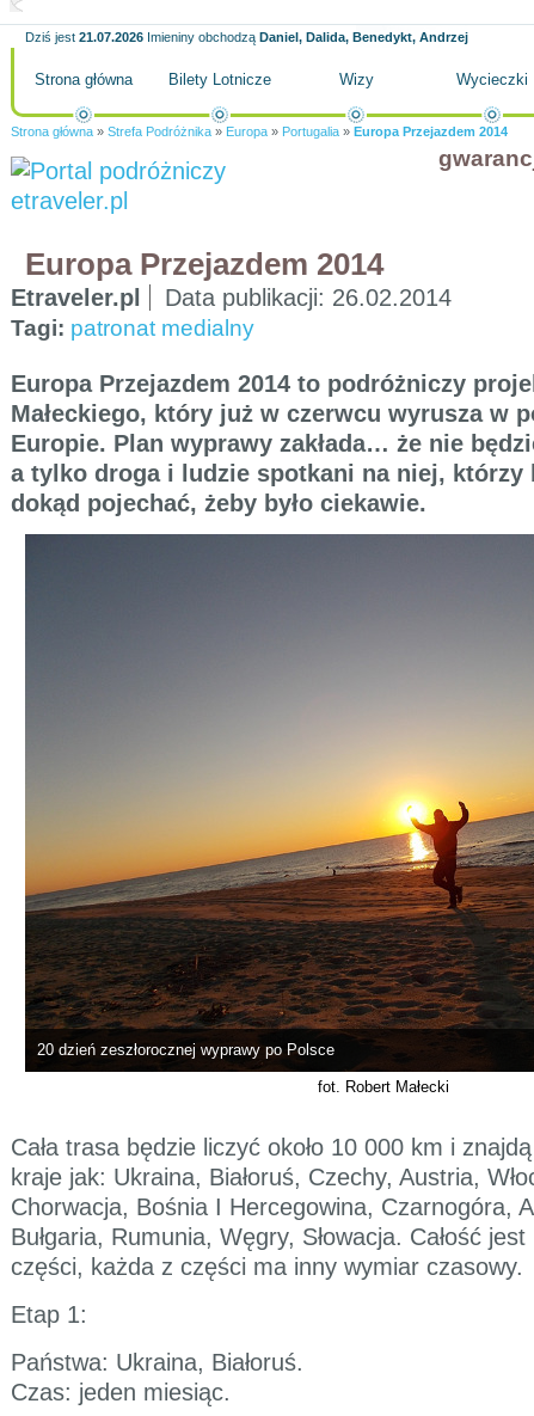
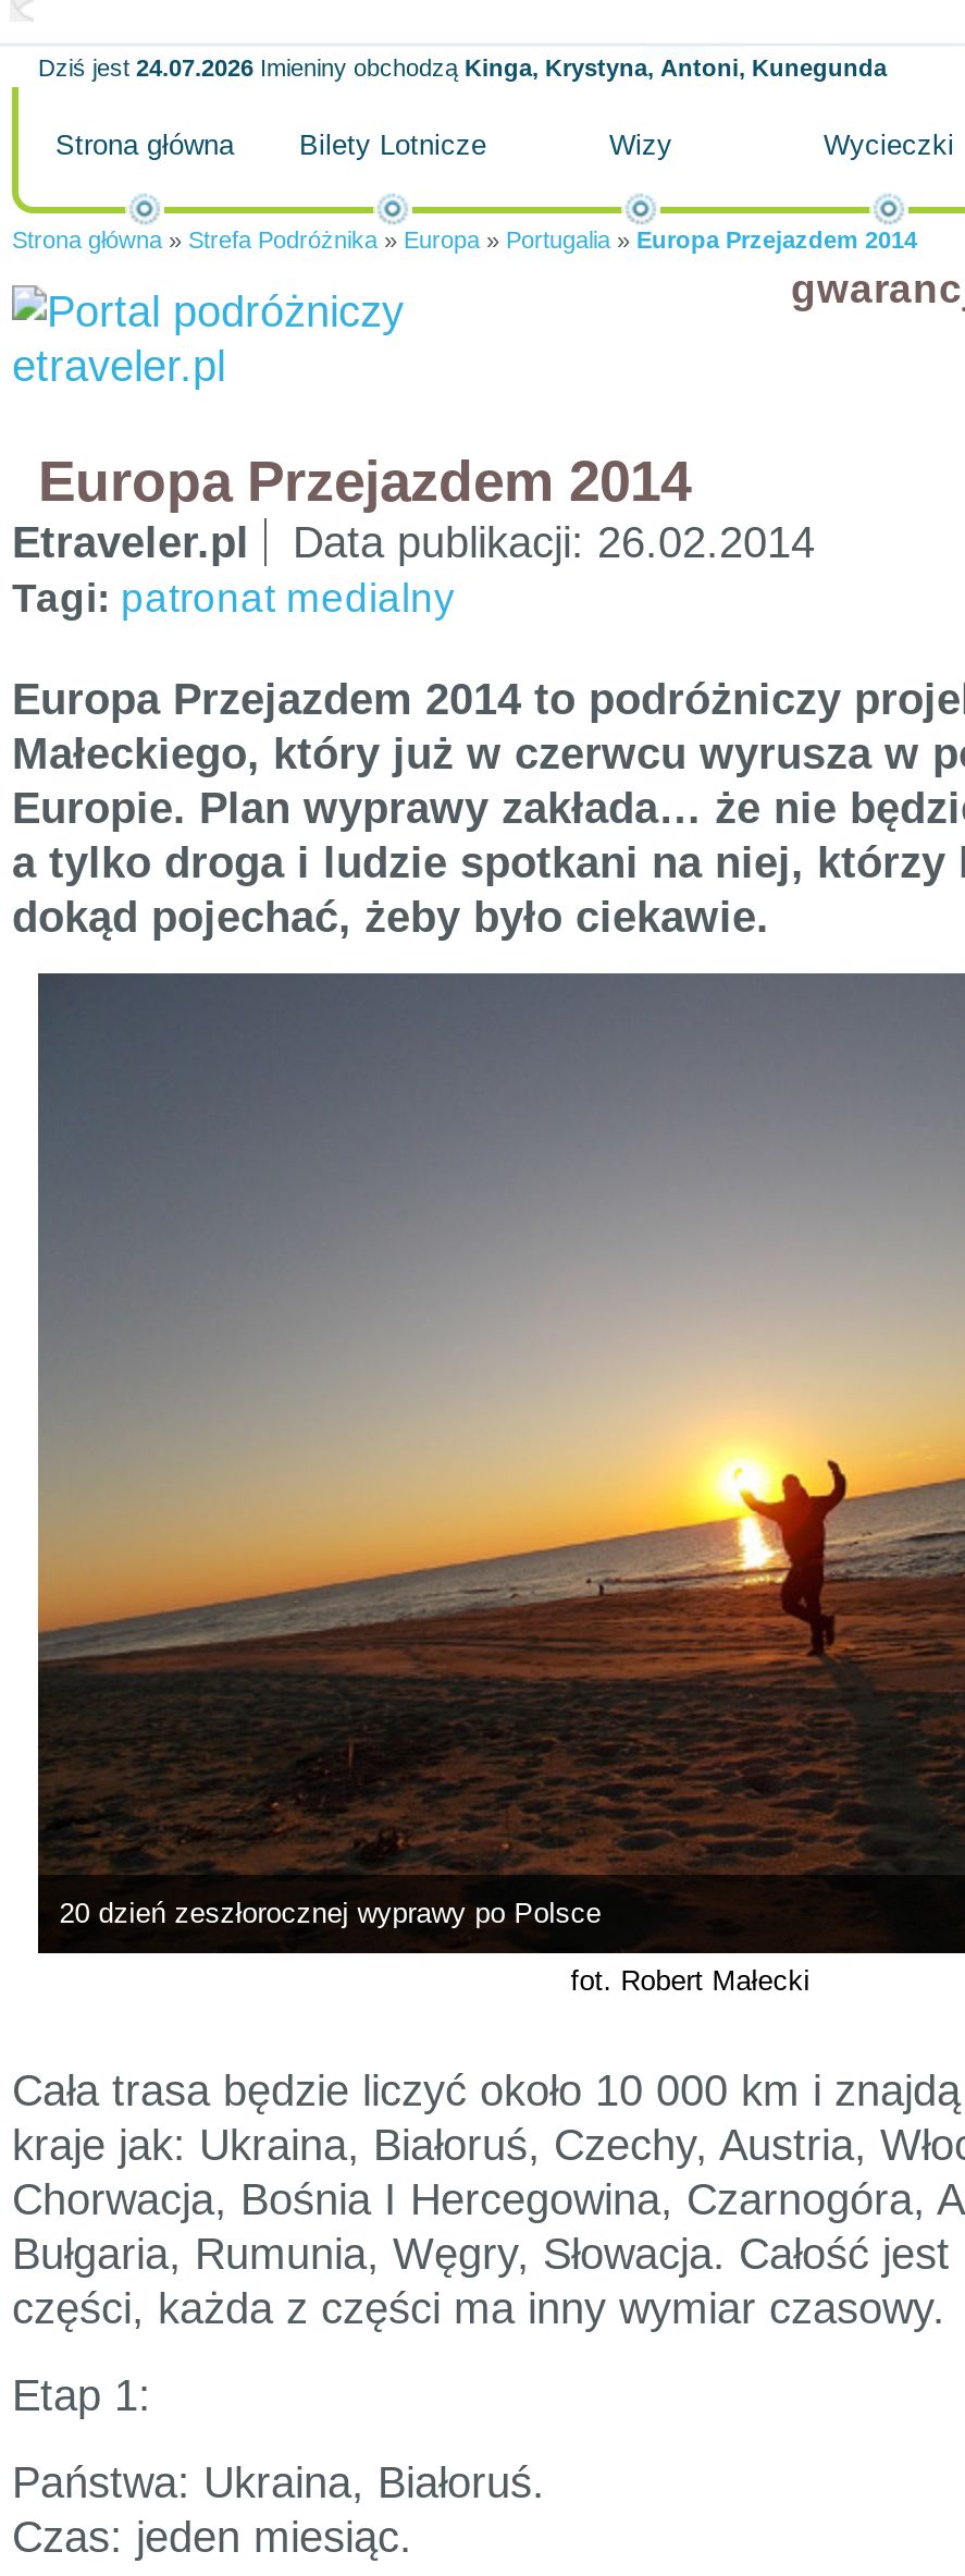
[25,30,468,44] Dziś jest 21.07.2026 Imieniny obchodzą Daniel, Dalida, Benedykt, Andrzej -> [38,54,887,81] Dziś jest 24.07.2026 Imieniny obchodzą Kinga, Krystyna, Antoni, Kunegunda

